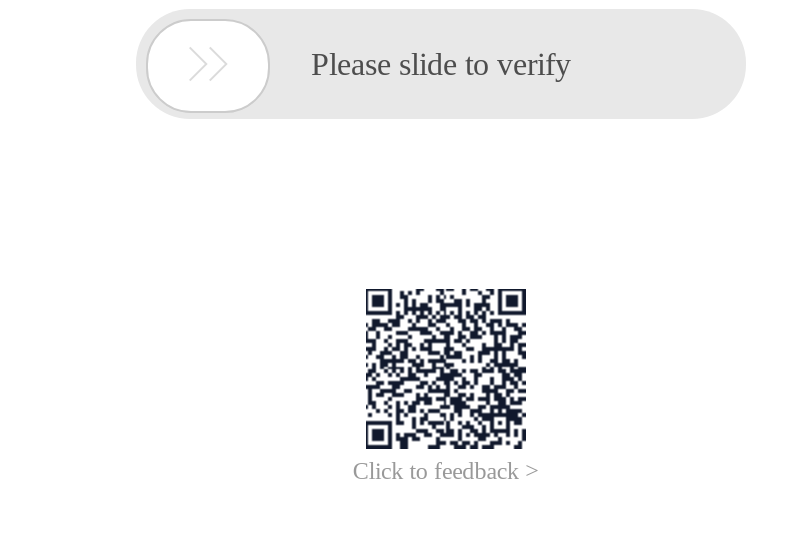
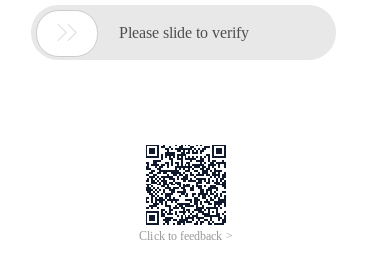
[364,287,528,451] [image] -> [145,145,227,226] [image]

